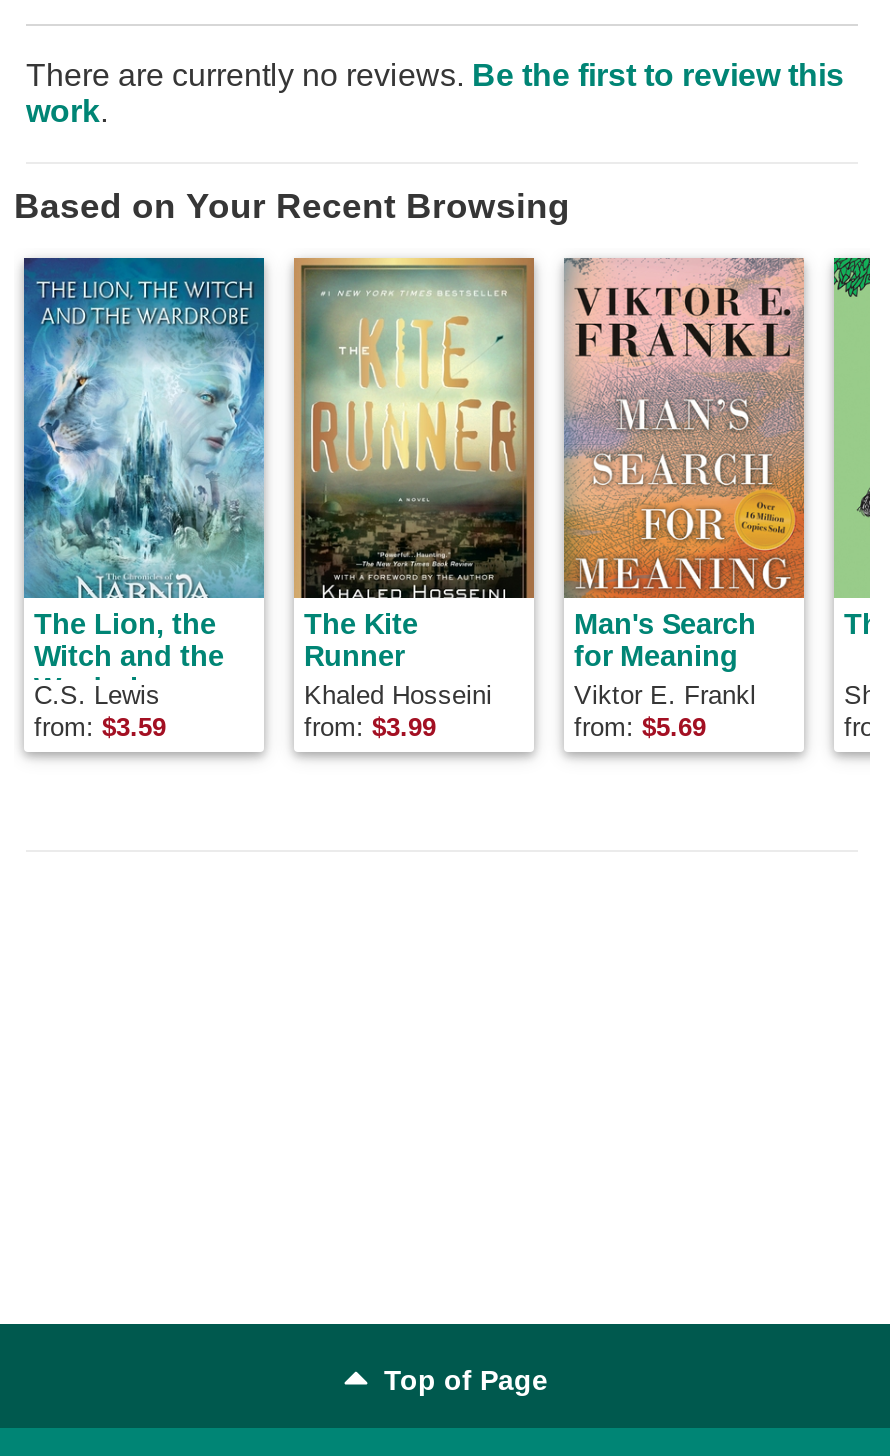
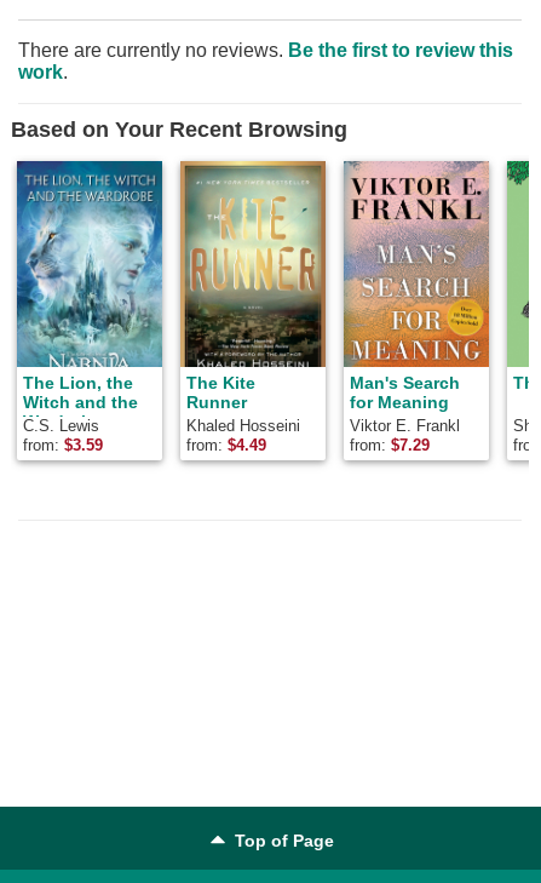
[304,711,436,741] from: $3.99 -> [186,436,266,454] from: $4.49
[574,711,706,741] from: $5.69 -> [350,436,430,454] from: $7.29

